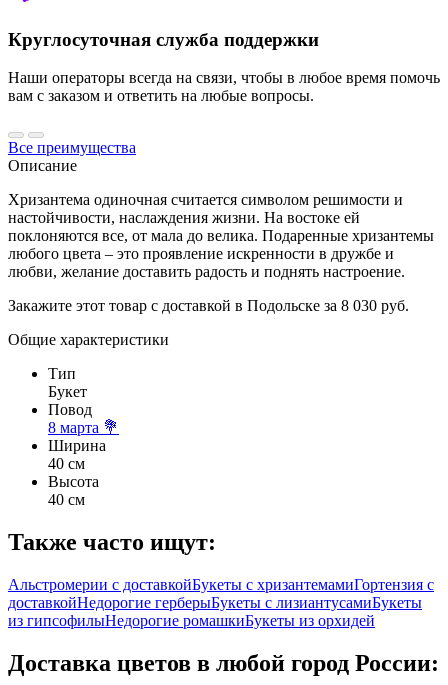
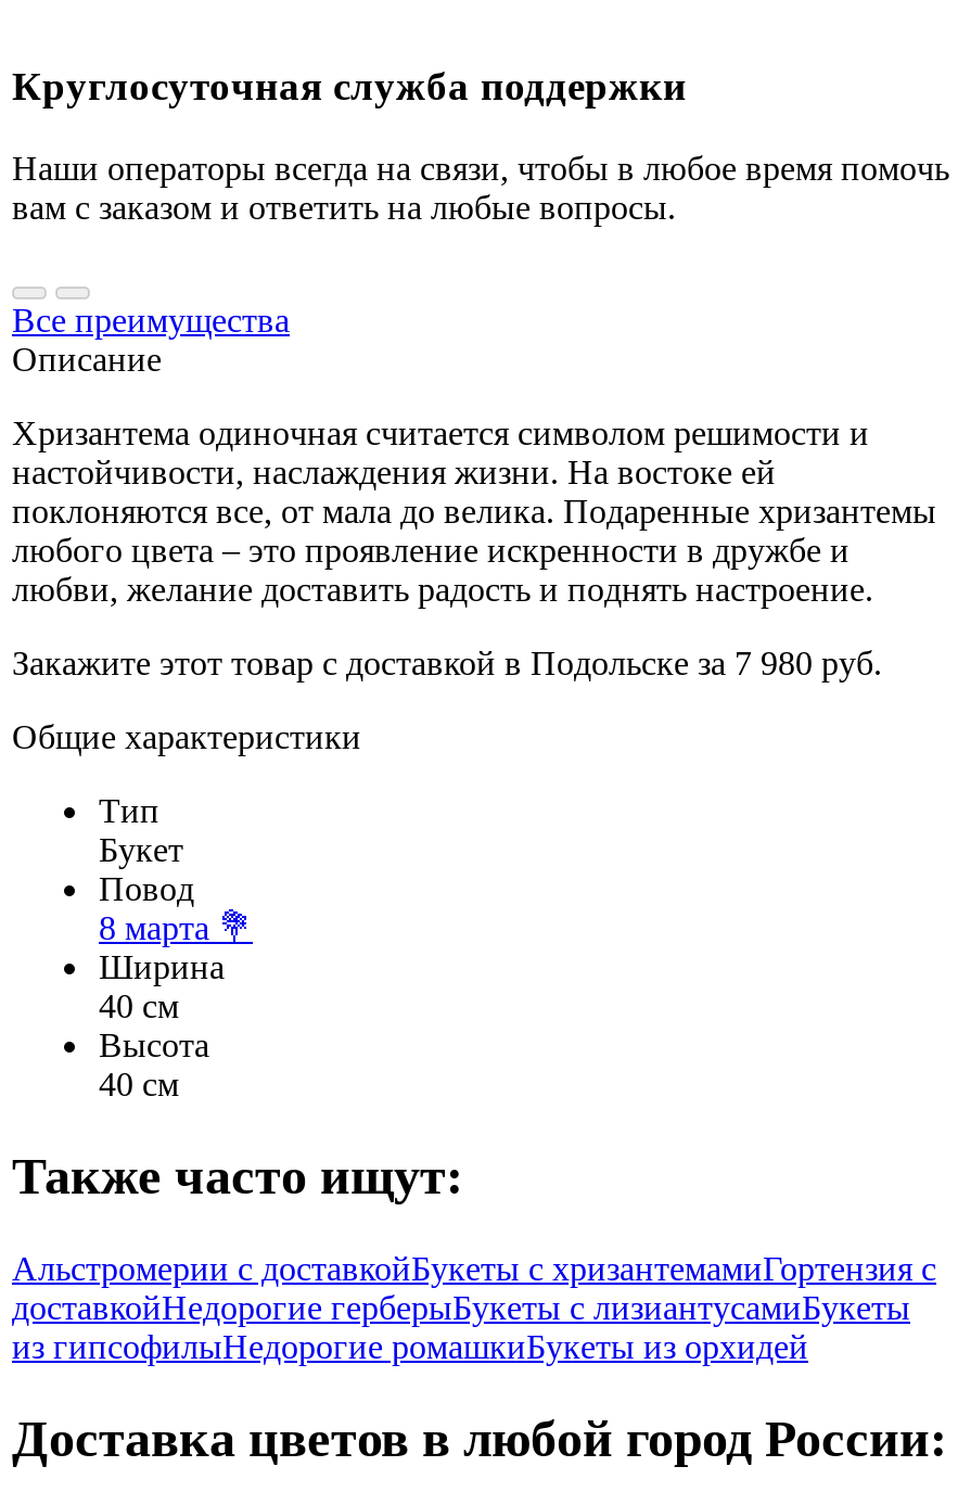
[8,297,409,314] Закажите этот товар с доставкой в Подольске за 8 030 руб. -> [12,645,882,682] Закажите этот товар с доставкой в Подольске за 7 980 руб.

